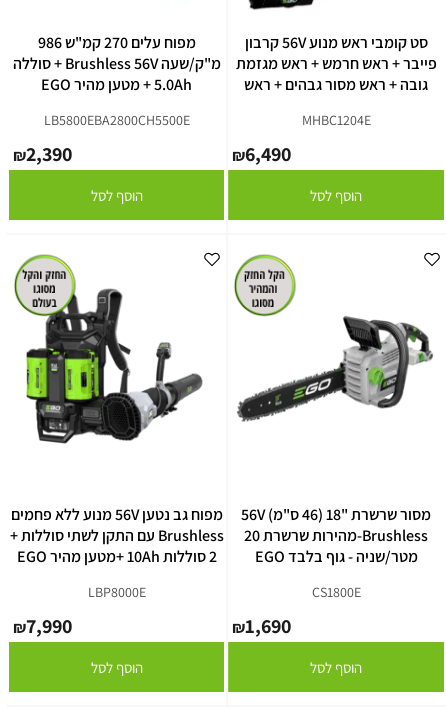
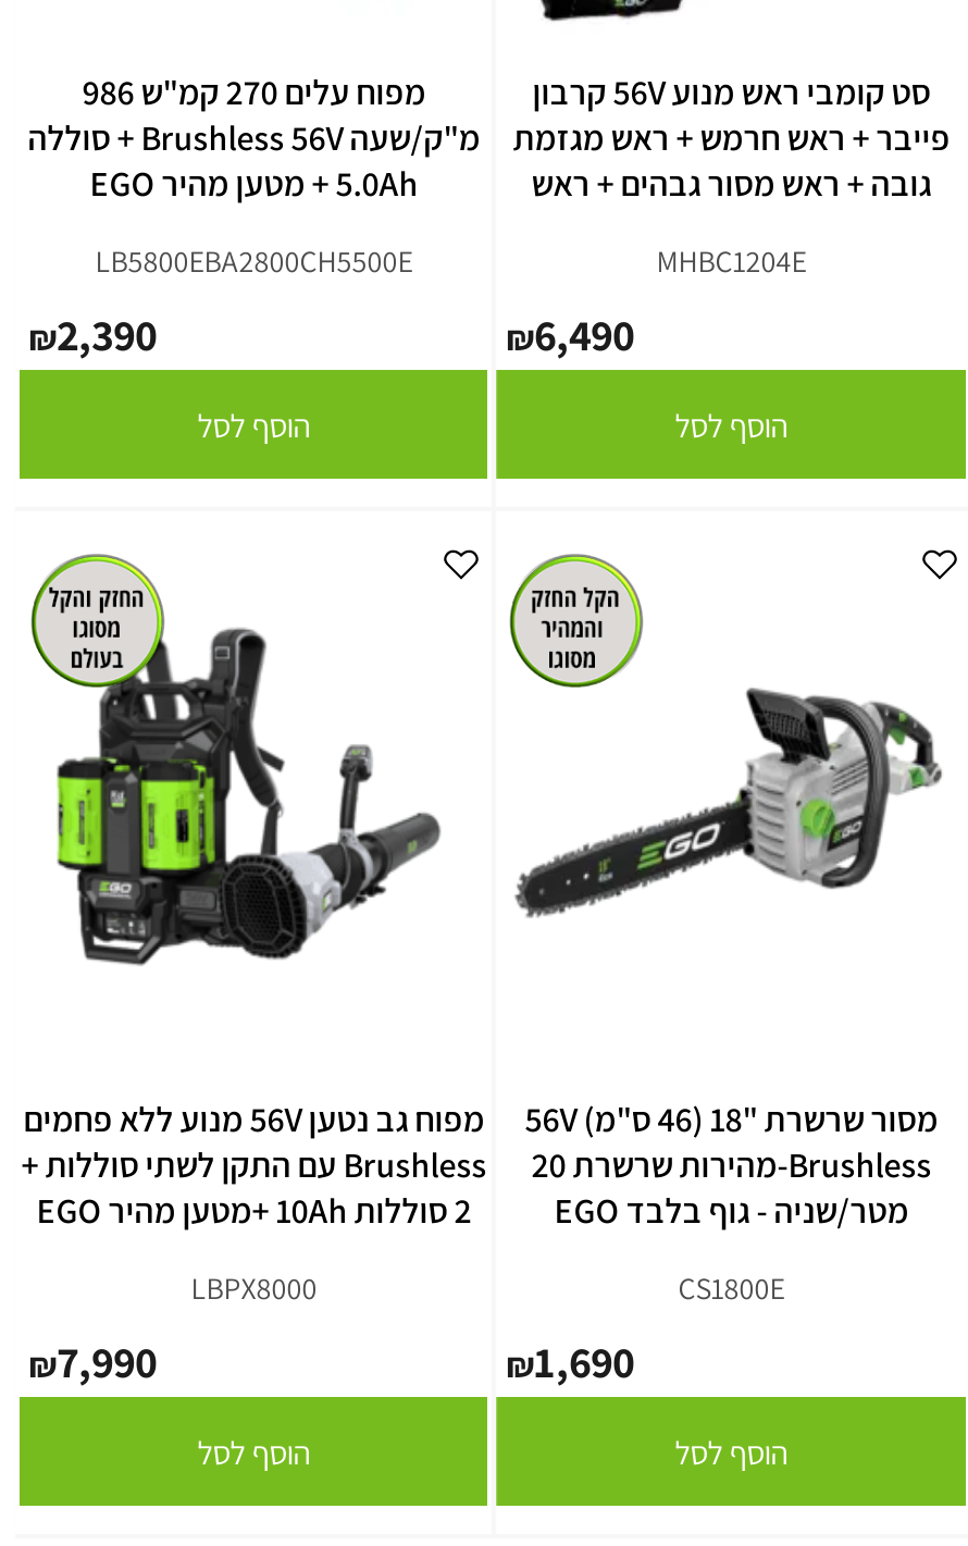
[88,583,146,601] LBP8000E -> [191,1269,317,1308] LBPX8000

